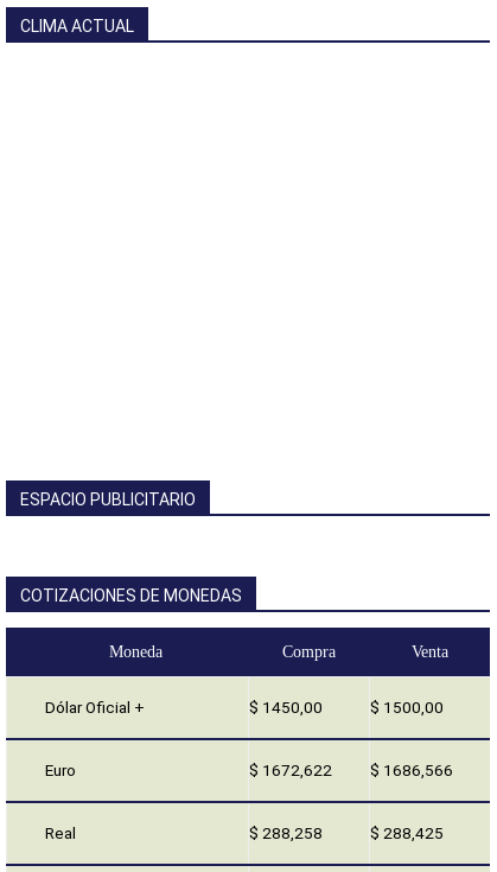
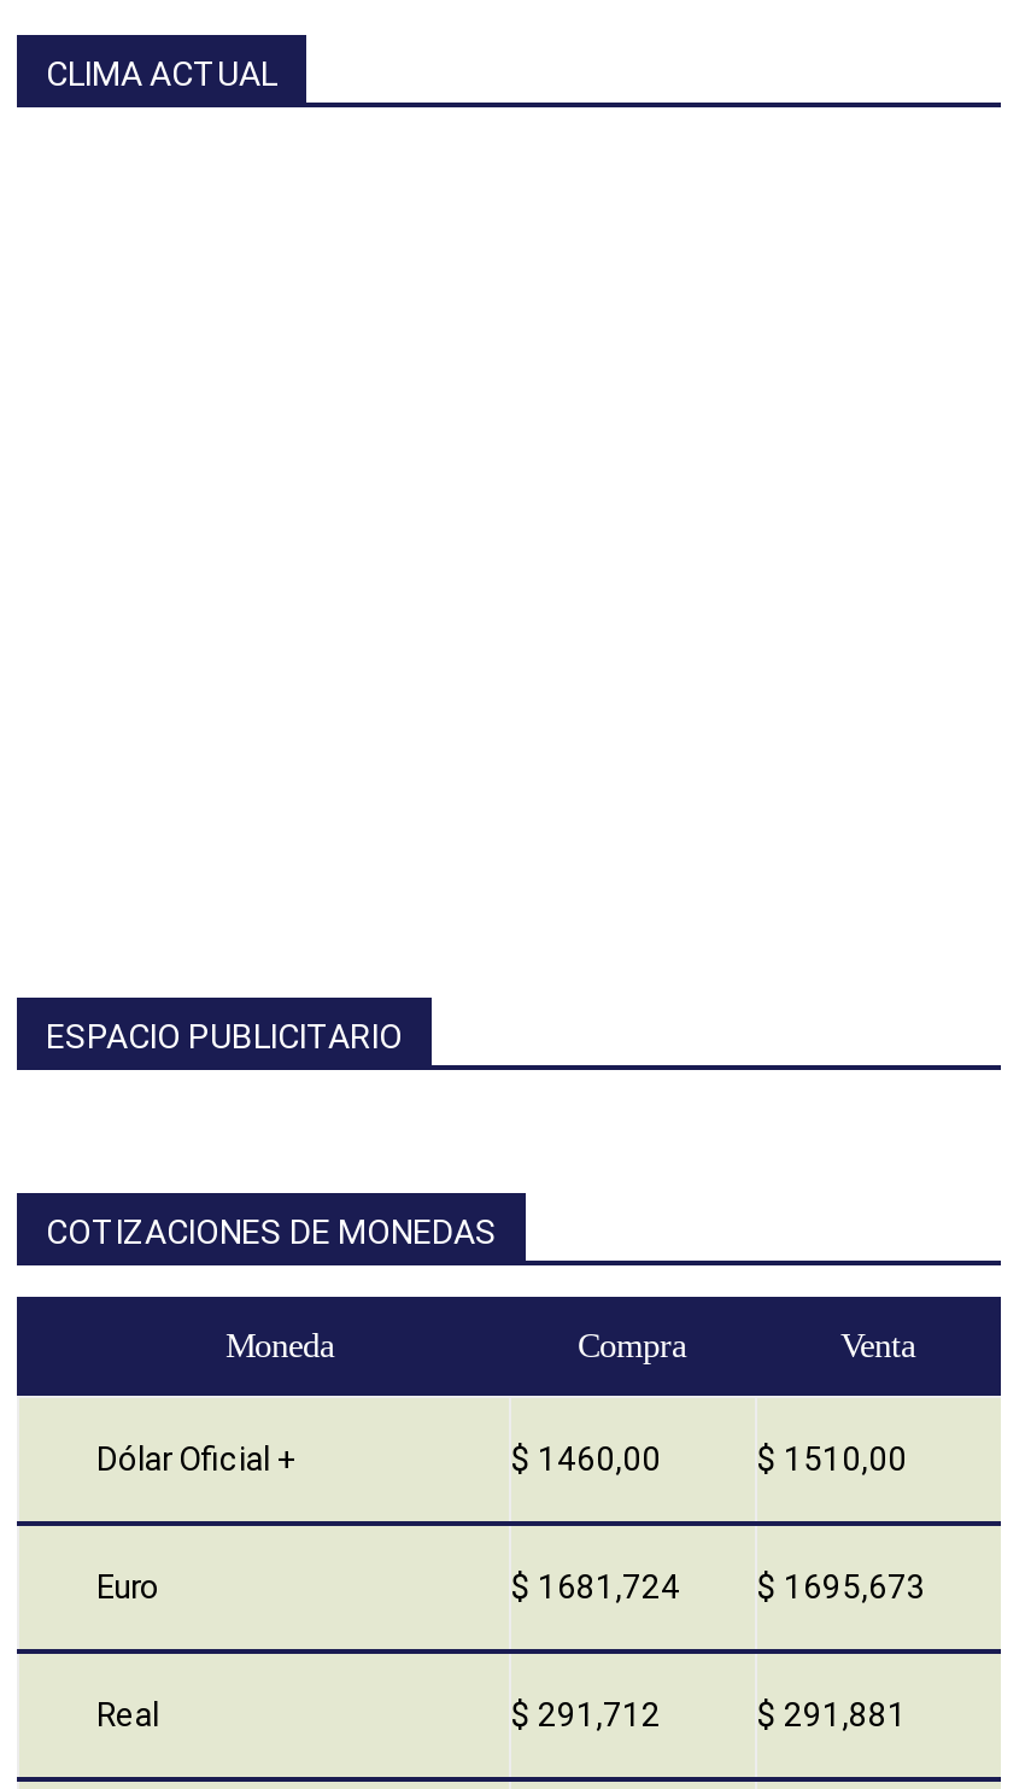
[249,698,323,717] $ 1450,00 -> [511,1439,661,1478] $ 1460,00
[370,698,444,717] $ 1500,00 -> [757,1439,907,1478] $ 1510,00
[249,760,332,779] $ 1672,622 -> [511,1567,680,1606] $ 1681,724
[370,760,453,779] $ 1686,566 -> [757,1567,926,1606] $ 1695,673
[249,823,323,842] $ 288,258 -> [511,1695,661,1734] $ 291,712
[370,823,444,842] $ 288,425 -> [757,1695,907,1734] $ 291,881

